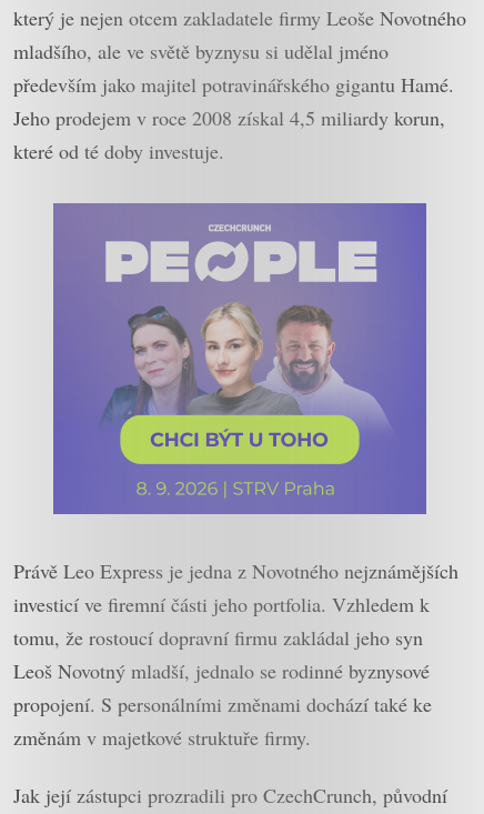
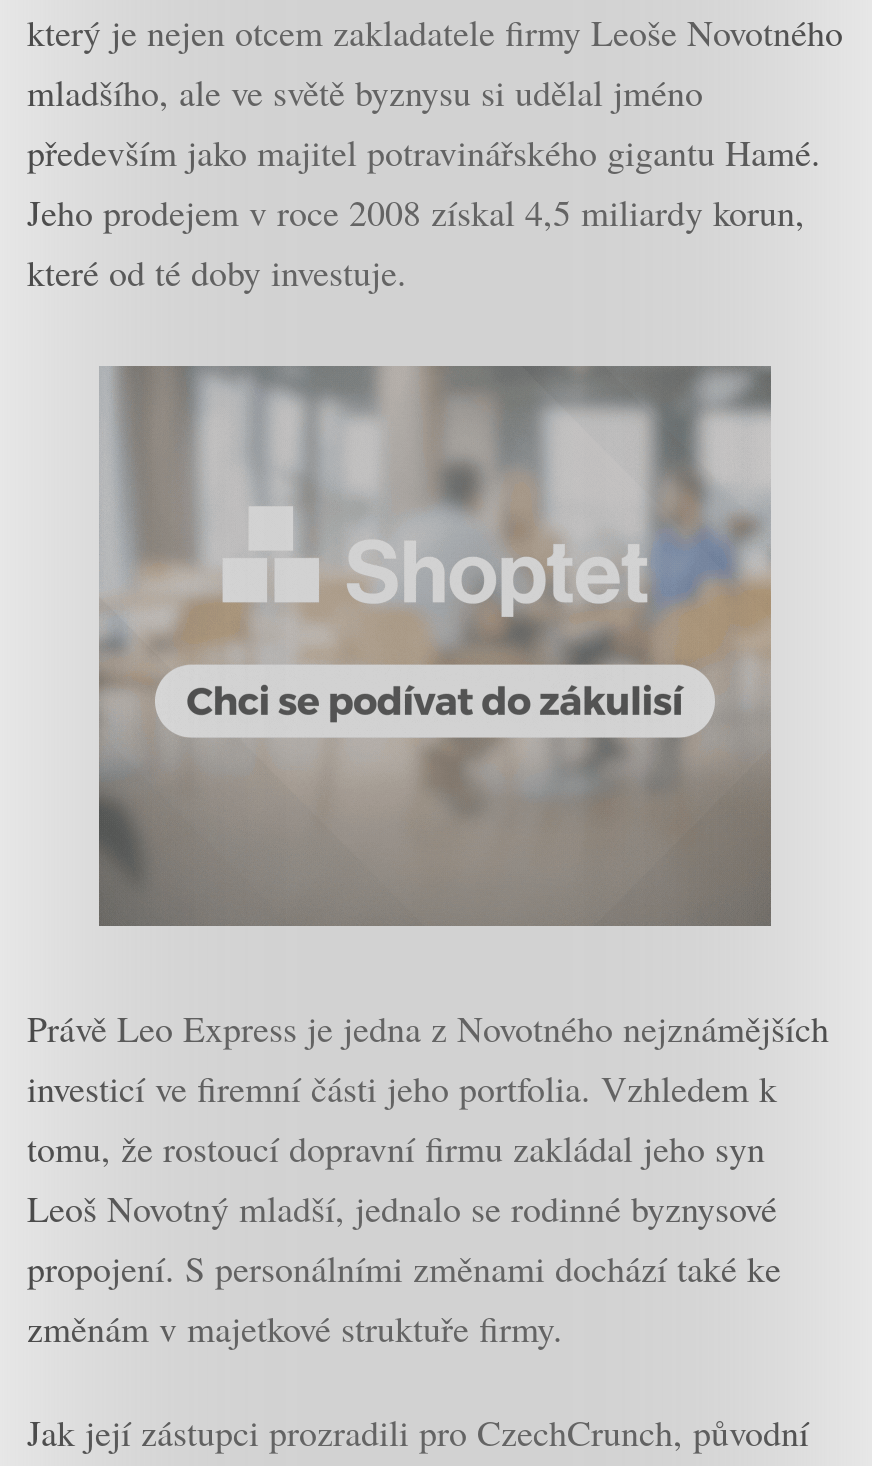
[52,202,427,515] [image] -> [97,364,773,928] [image]

